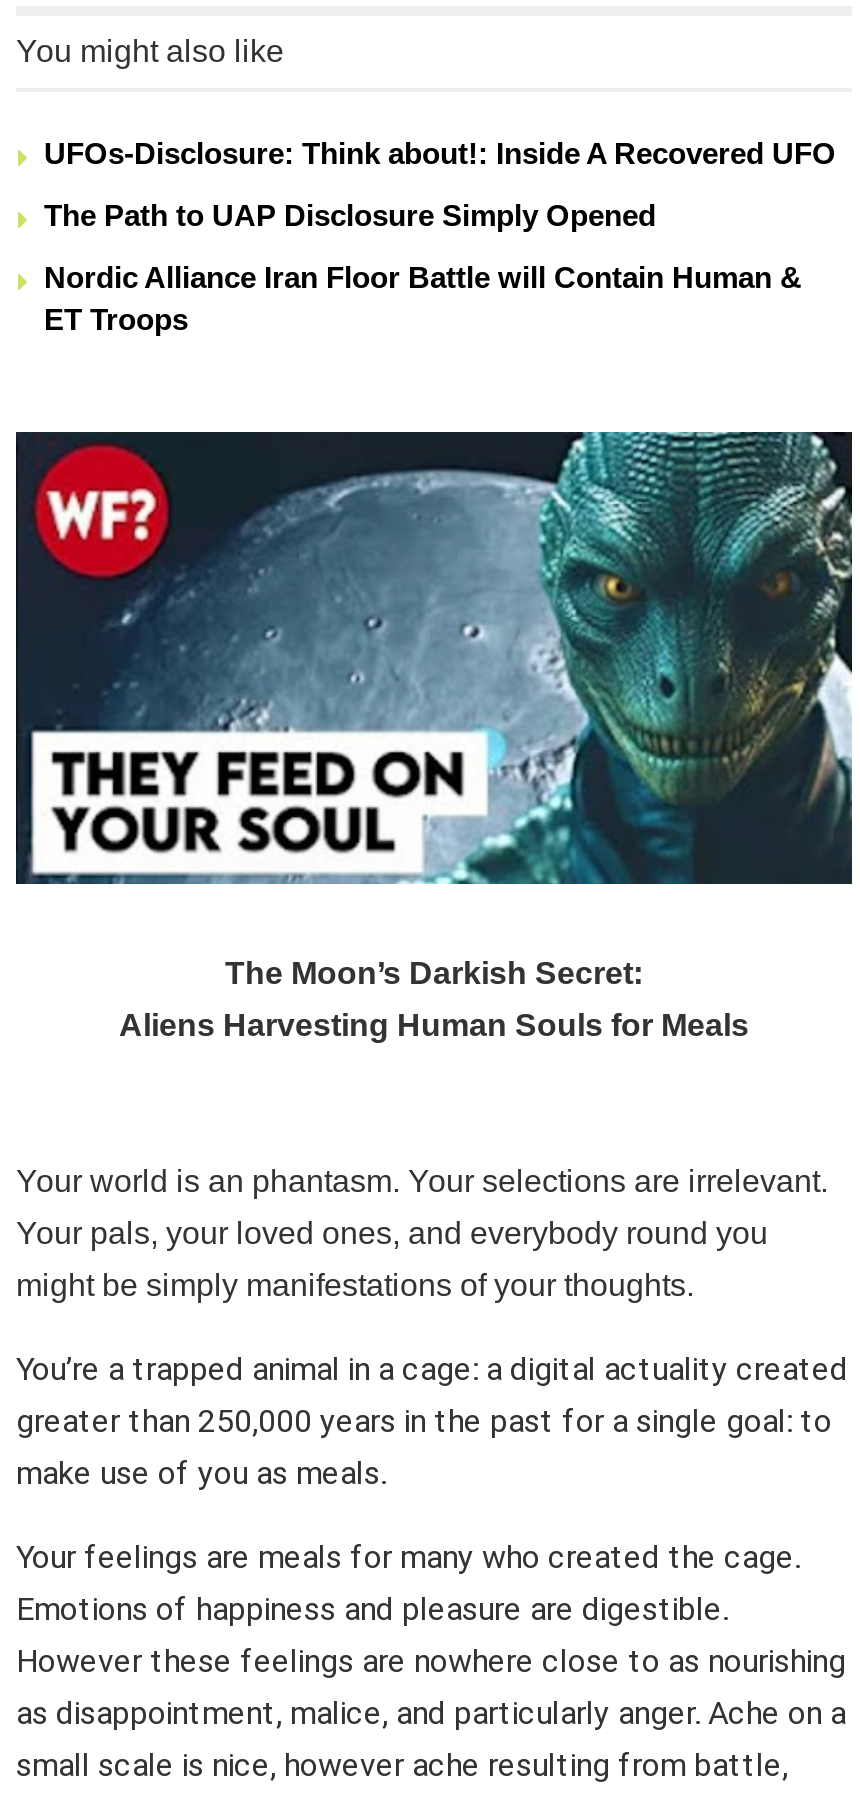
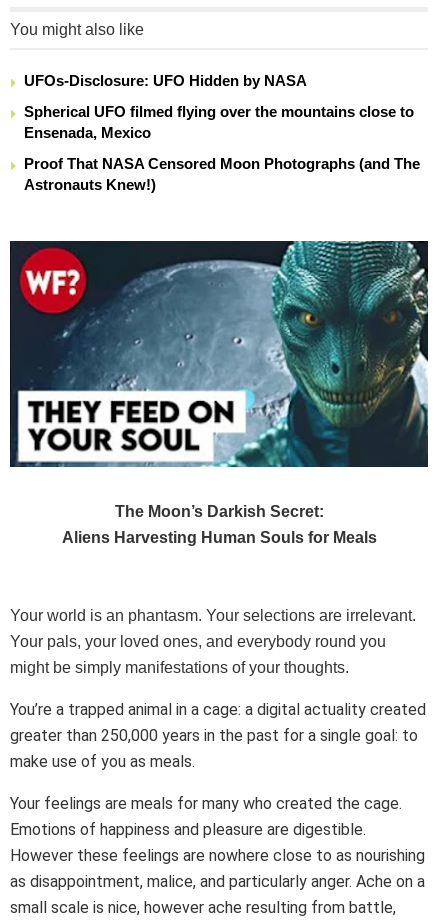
[44,136,836,170] UFOs-Disclosure: Think about!: Inside A Recovered UFO -> [24,72,307,89] UFOs-Disclosure: UFO Hidden by NASA
[44,198,656,232] The Path to UAP Disclosure Simply Opened -> [24,103,414,141] Spherical UFO filmed flying over the mountains close to | Ensenada, Mexico
[44,260,802,336] Nordic Alliance Iran Floor Battle will Contain Human & | ET Troops -> [24,155,420,193] Proof That NASA Censored Moon Photographs (and The | Astronauts Knew!)

